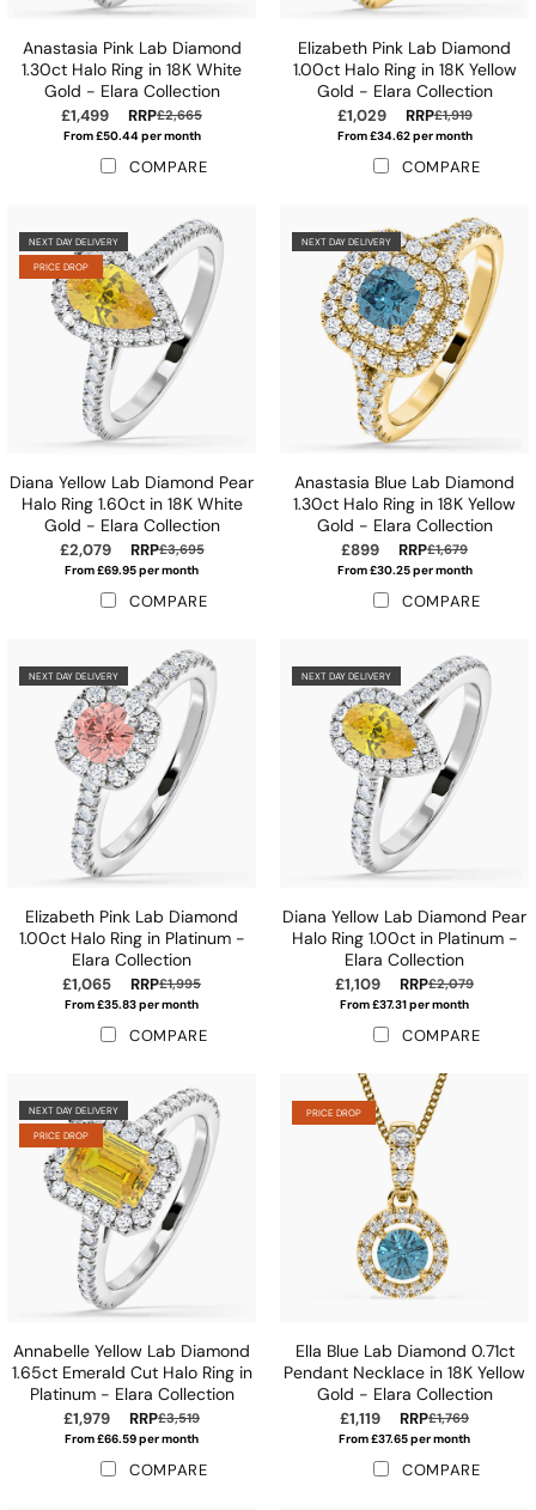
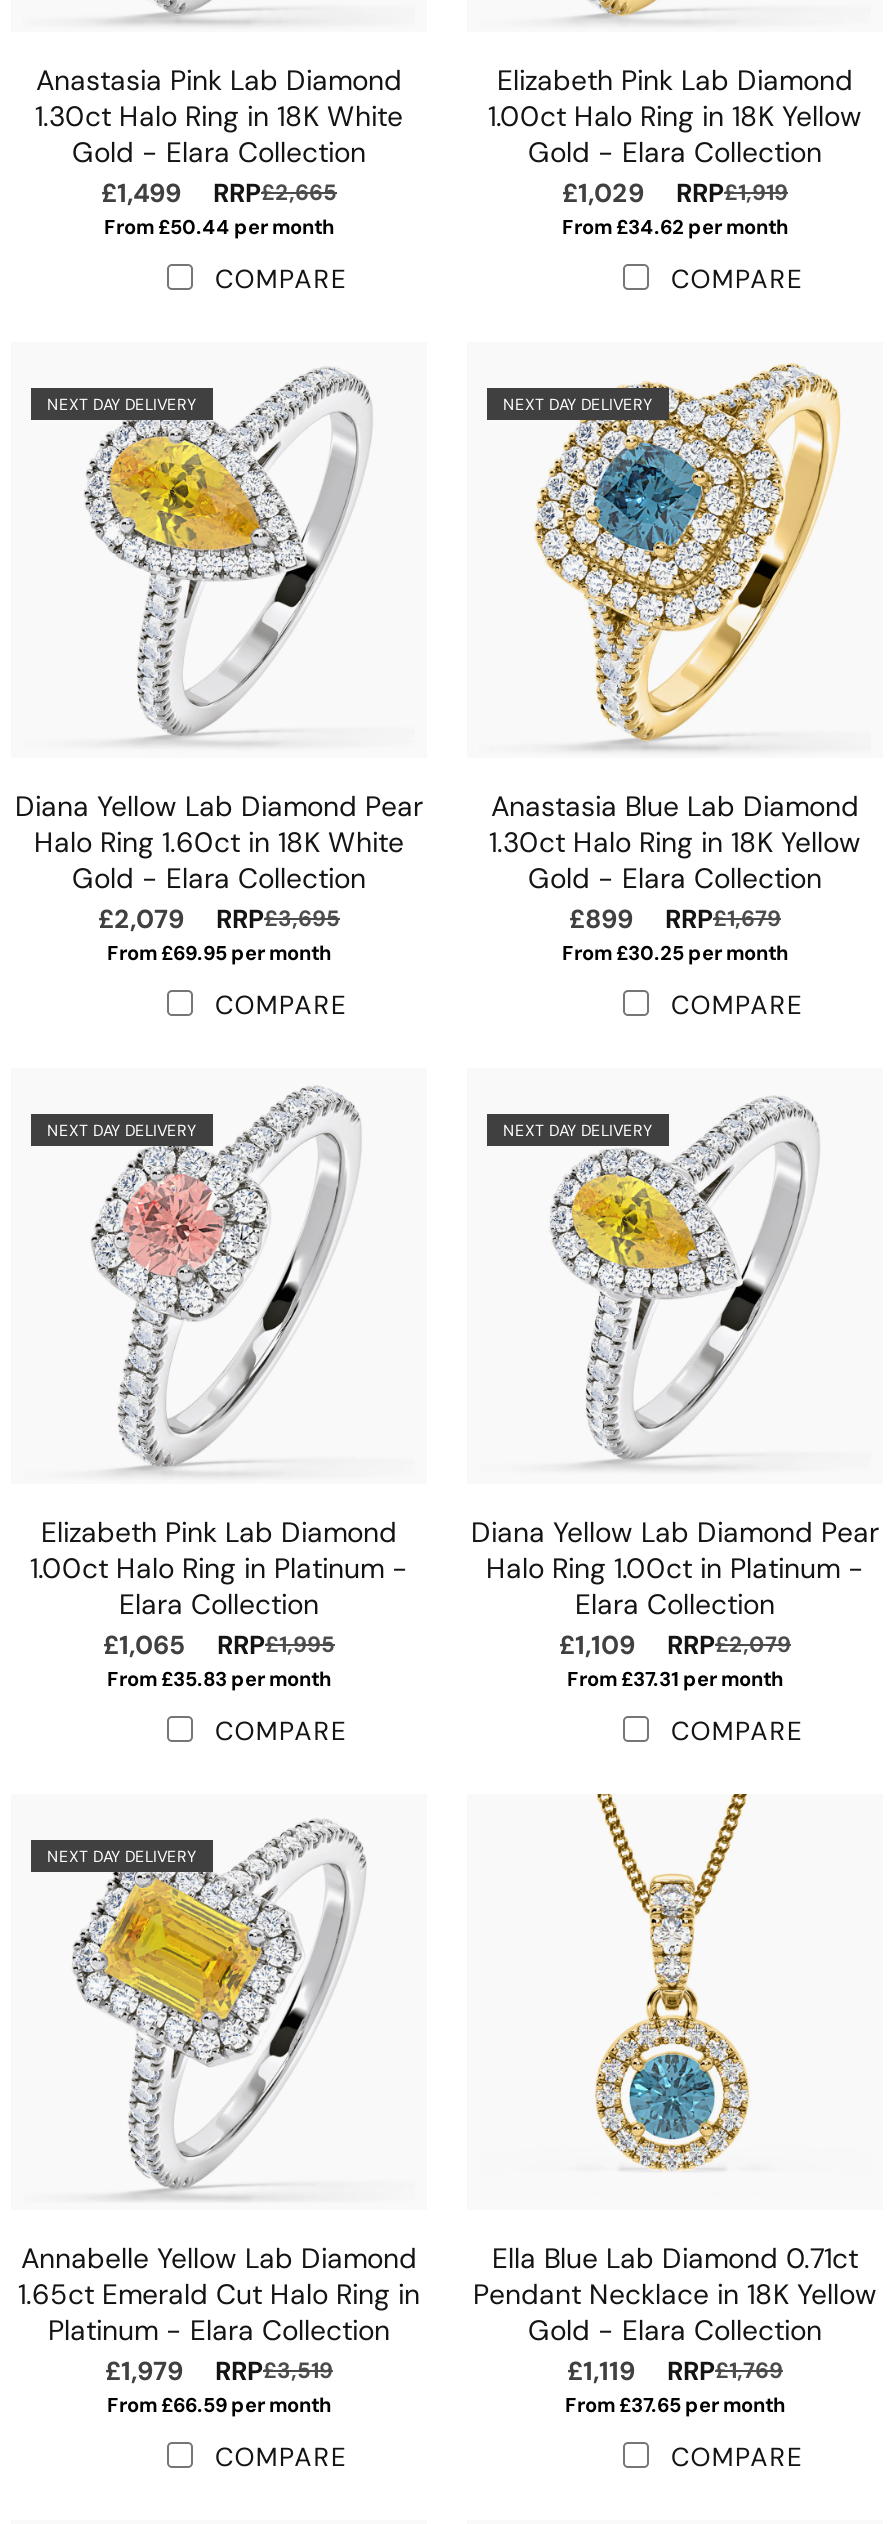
[33,261,89,273] PRICE DROP -> none
[306,1107,361,1119] PRICE DROP -> none
[33,1130,89,1141] PRICE DROP -> none

